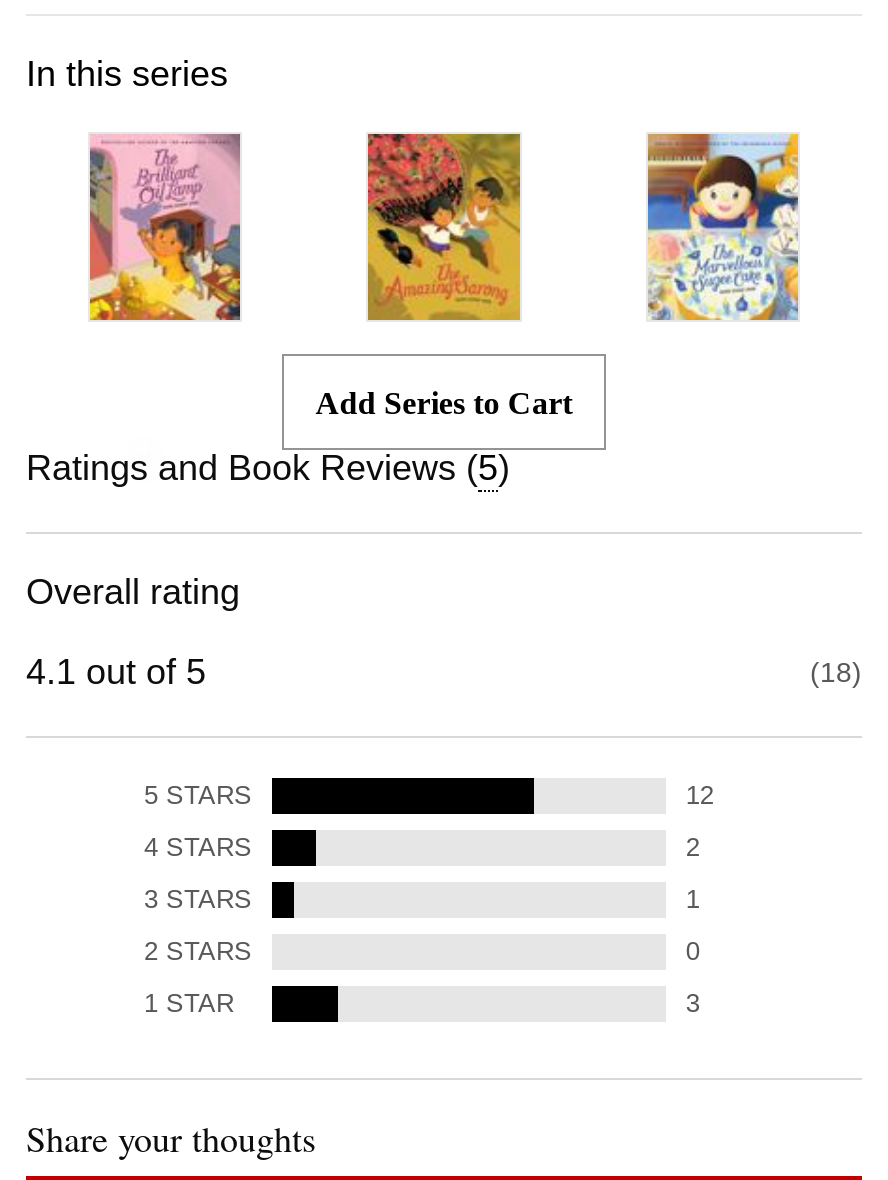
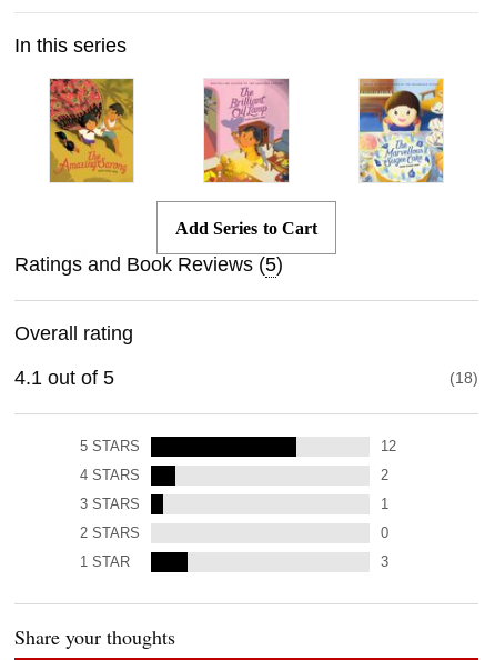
[88,132,242,320] [image] -> [49,78,134,182] [image]
[366,132,522,320] [image] -> [203,78,290,182] [image]

